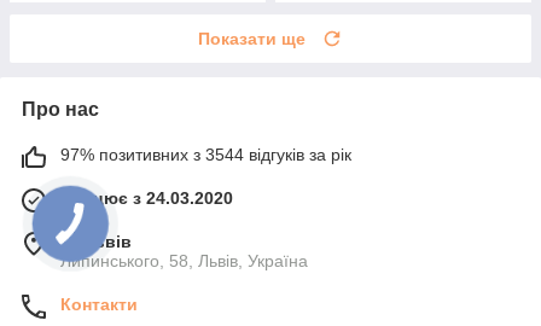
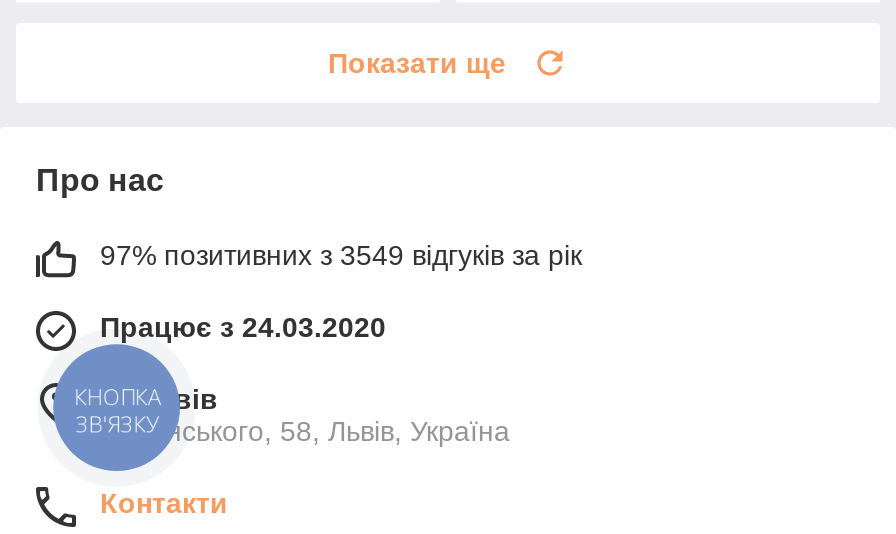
[60,145,351,164] 97% позитивних з 3544 відгуків за рік -> [100,239,582,271] 97% позитивних з 3549 відгуків за рік
[24,184,110,285] [image] -> [40,308,180,488] [image]

